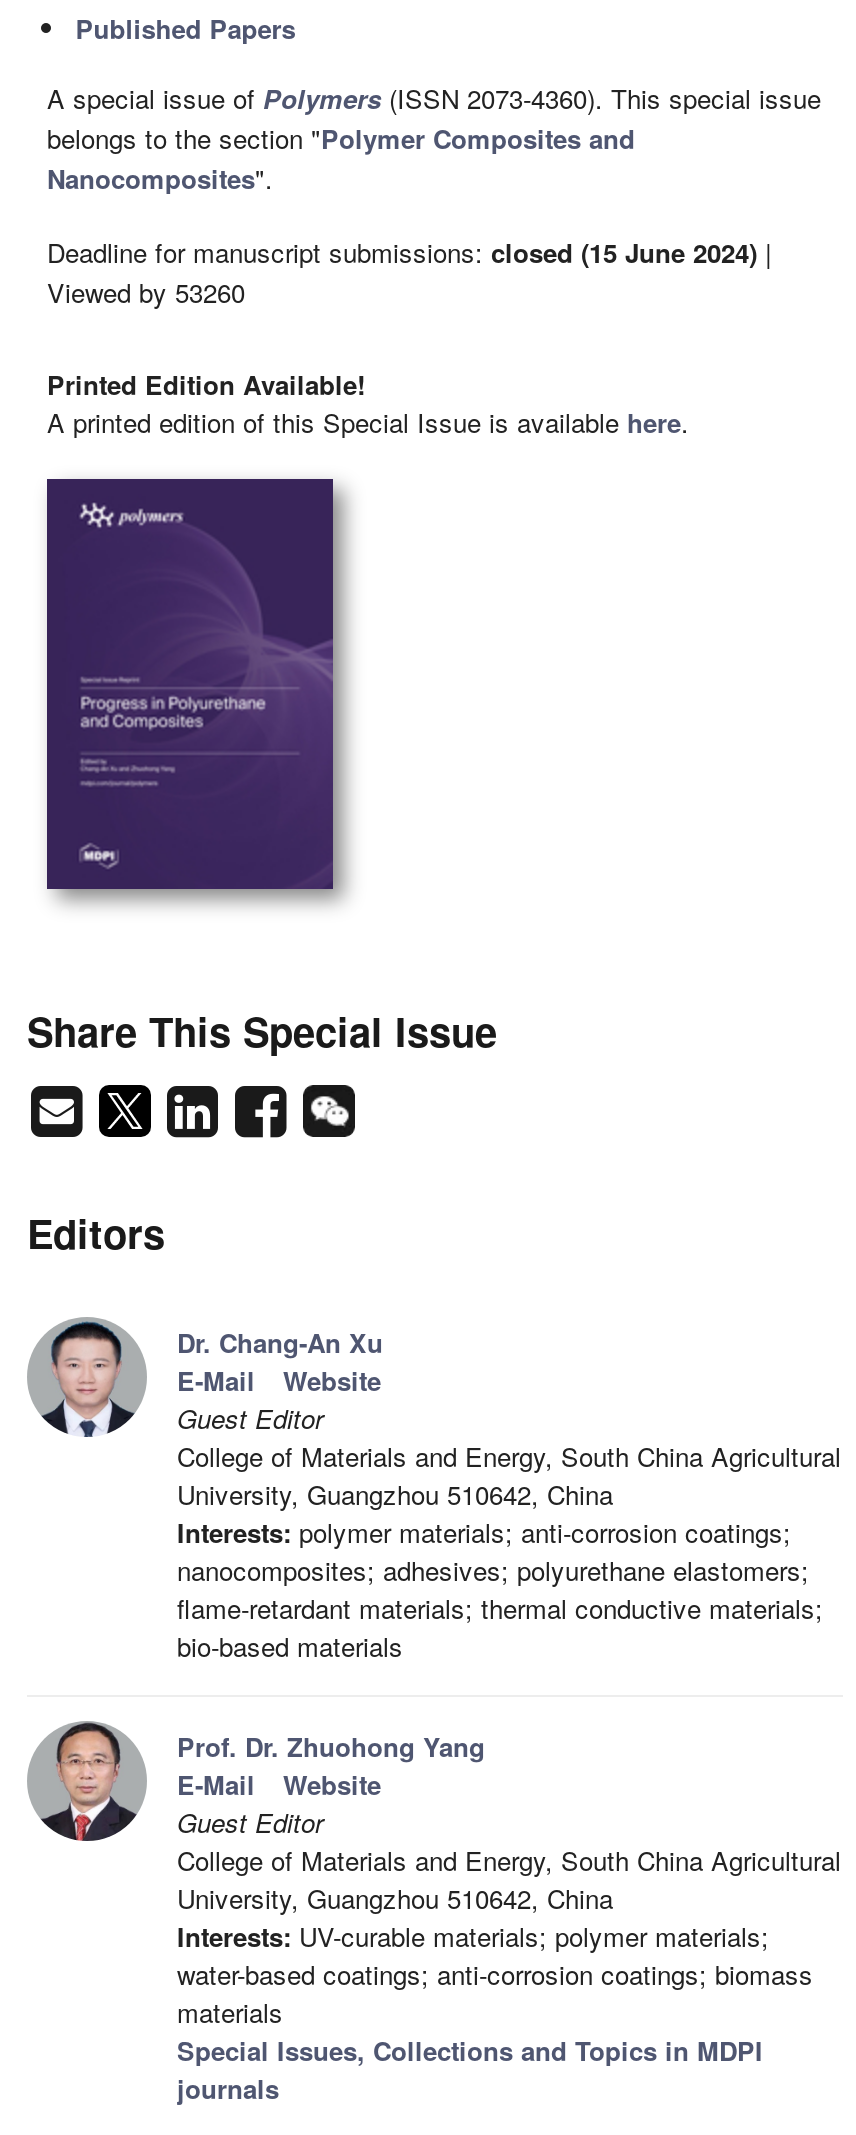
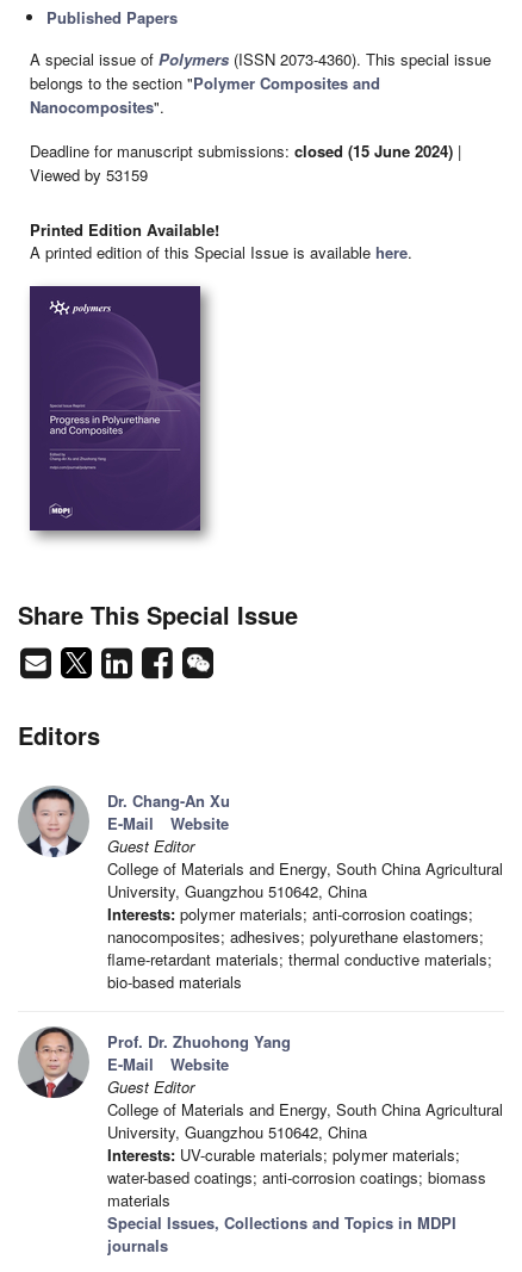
[47,273,245,311] Viewed by 53260 -> [30,163,148,186] Viewed by 53159

